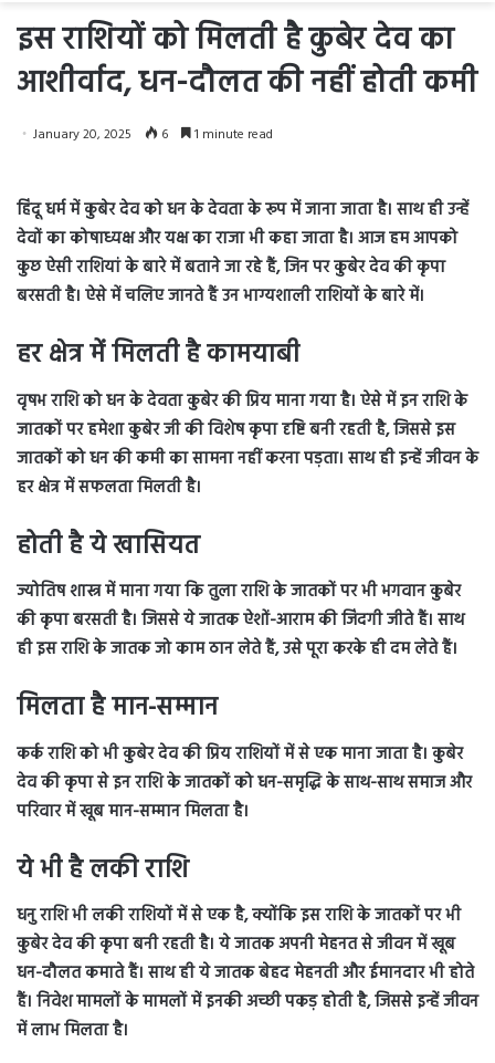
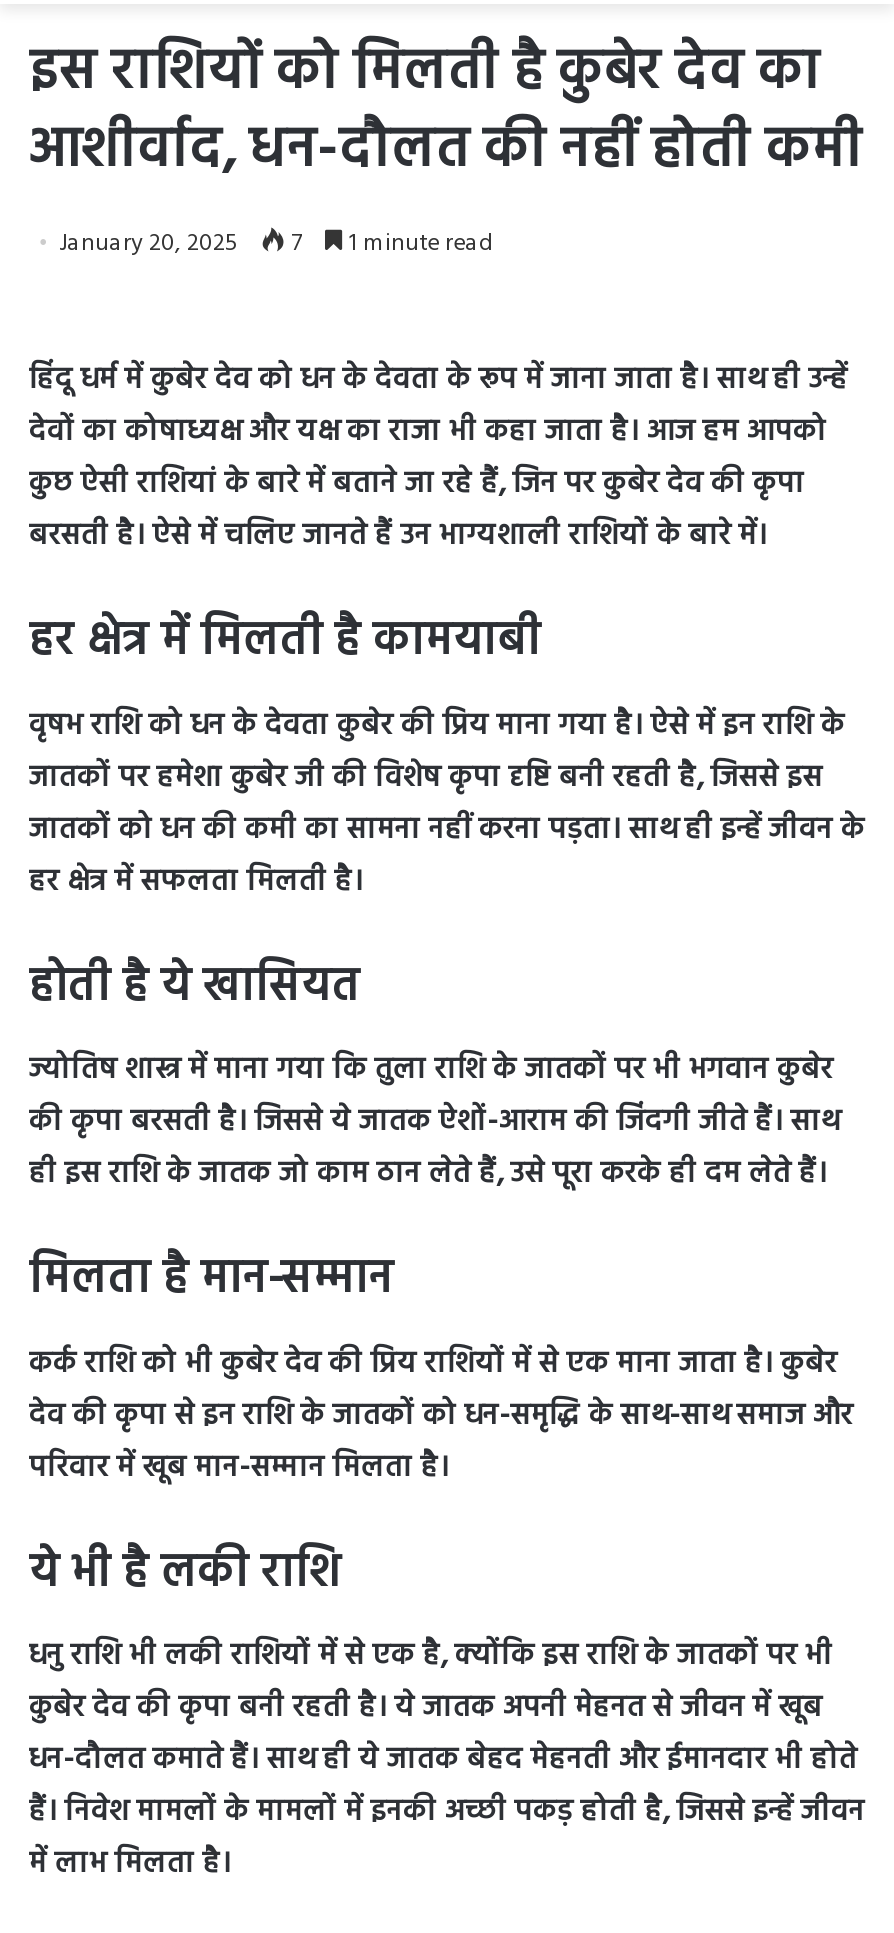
[33,124,273,146] January 20, 2025 6 1 minute read -> [59,224,491,264] January 20, 2025 7 1 minute read

